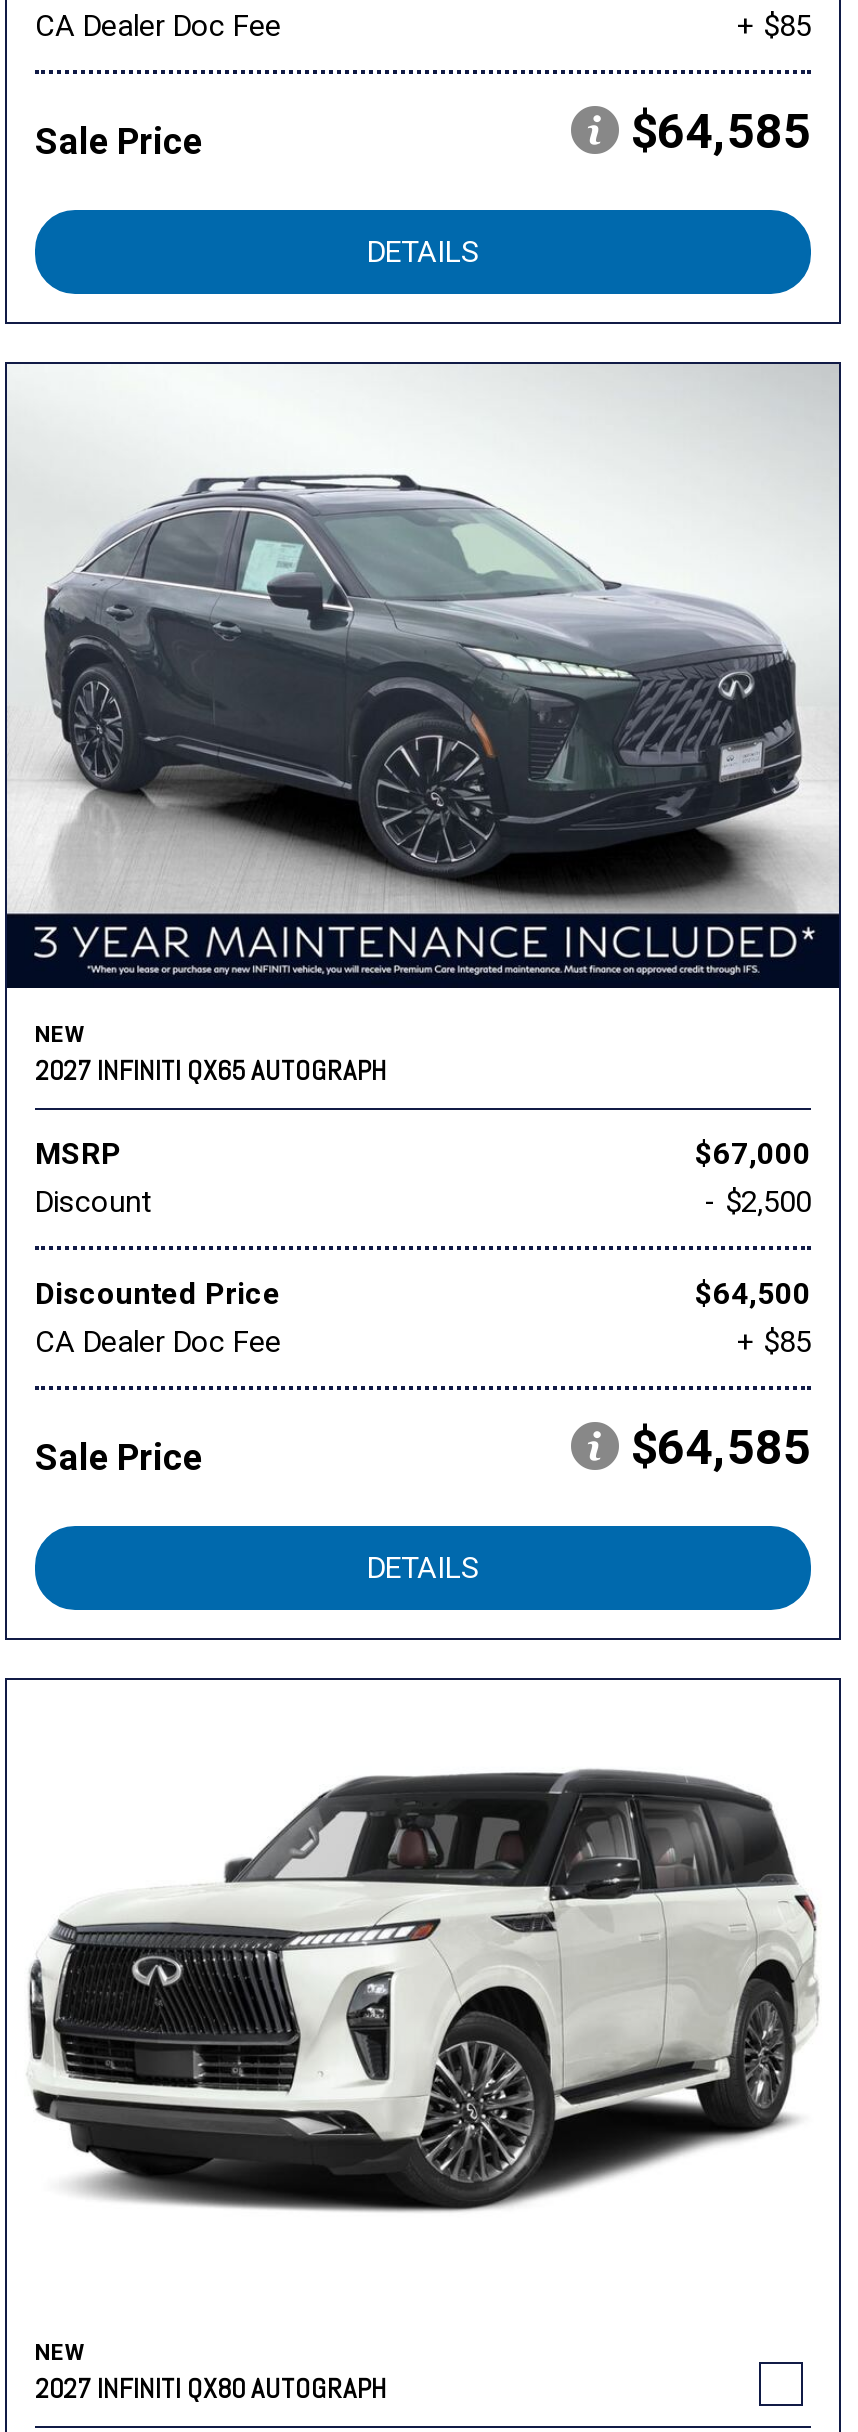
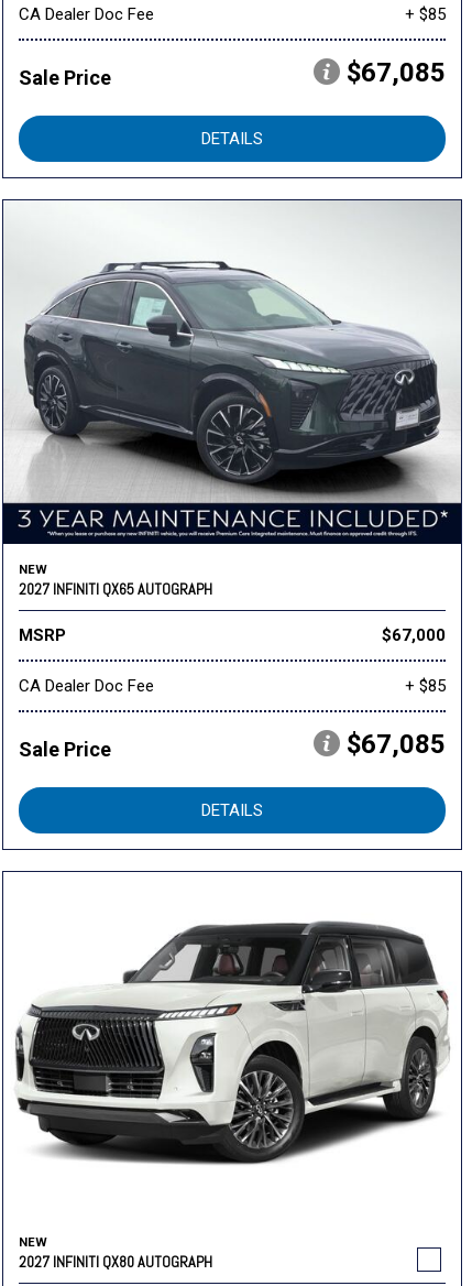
[631,104,811,160] $64,585 -> [347,57,446,88] $67,085
[35,1184,811,1312] Discount | - $2,500 | Discounted Price | $64,500 -> none
[631,1420,811,1476] $64,585 -> [347,729,446,760] $67,085

